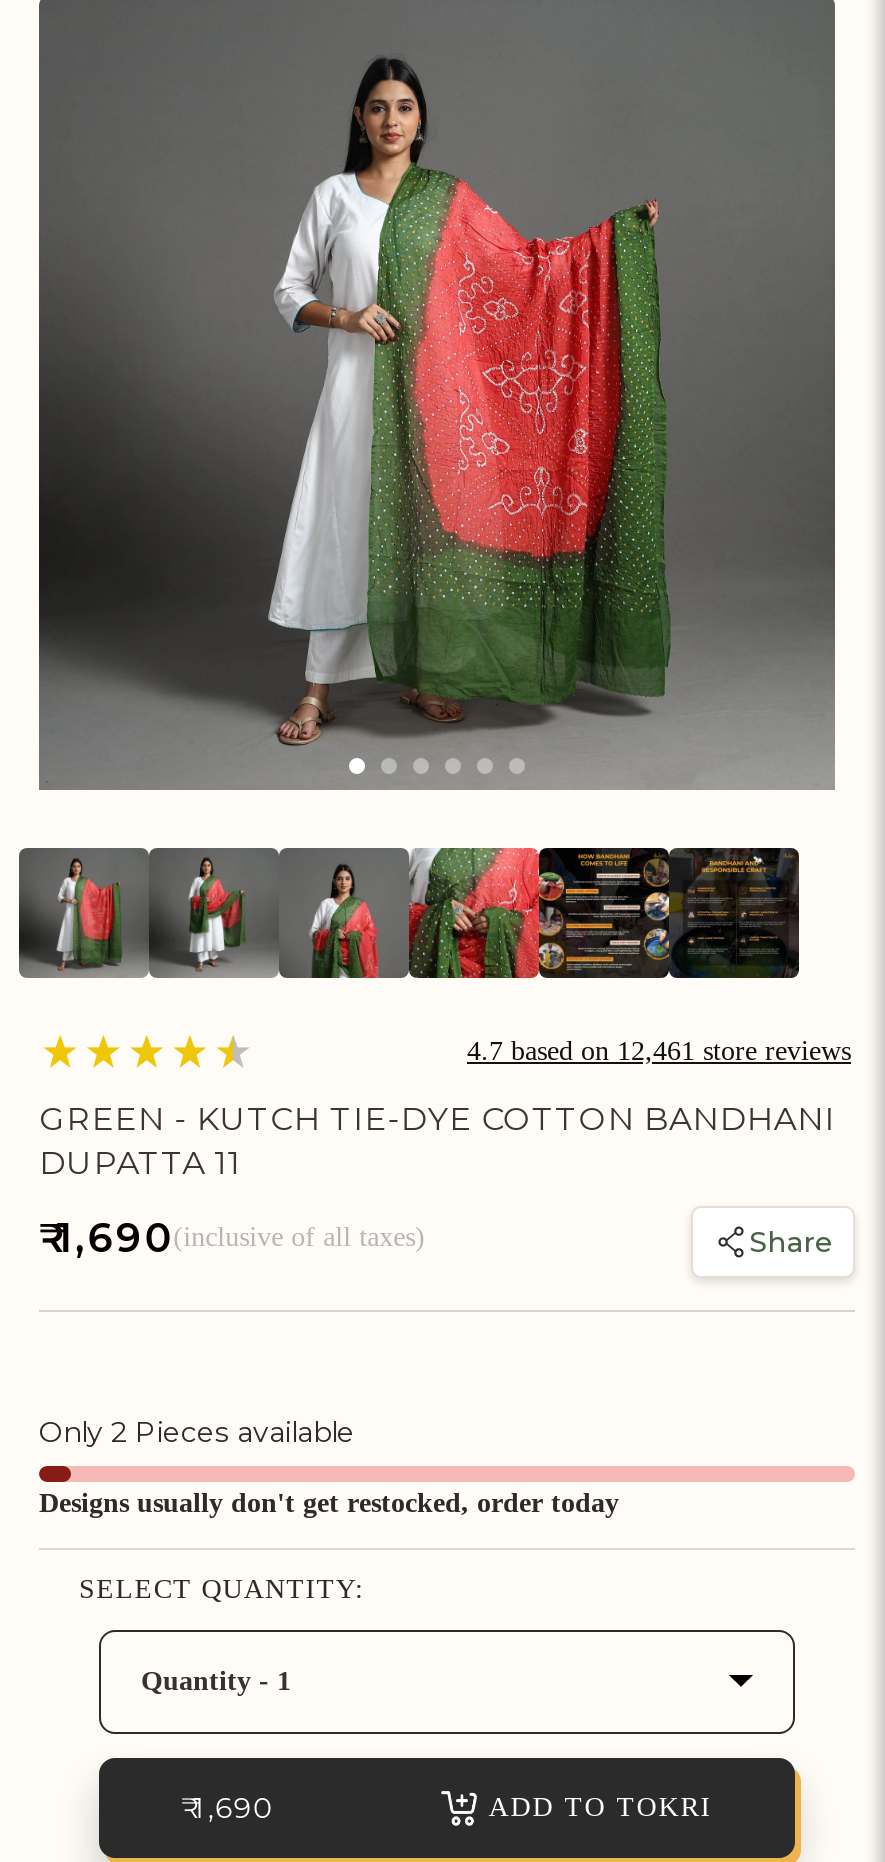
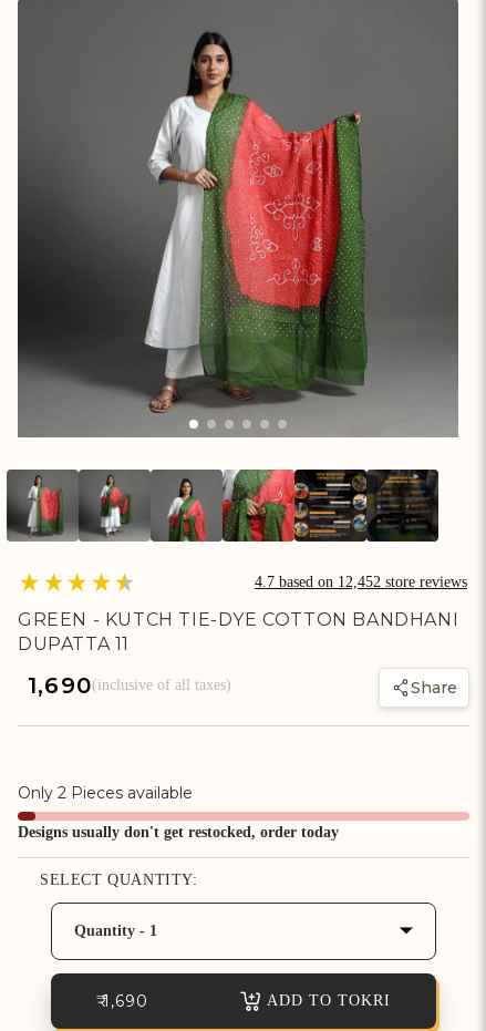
[467,1036,851,1066] 4.7 based on 12,461 store reviews -> [255,573,467,590] 4.7 based on 12,452 store reviews

